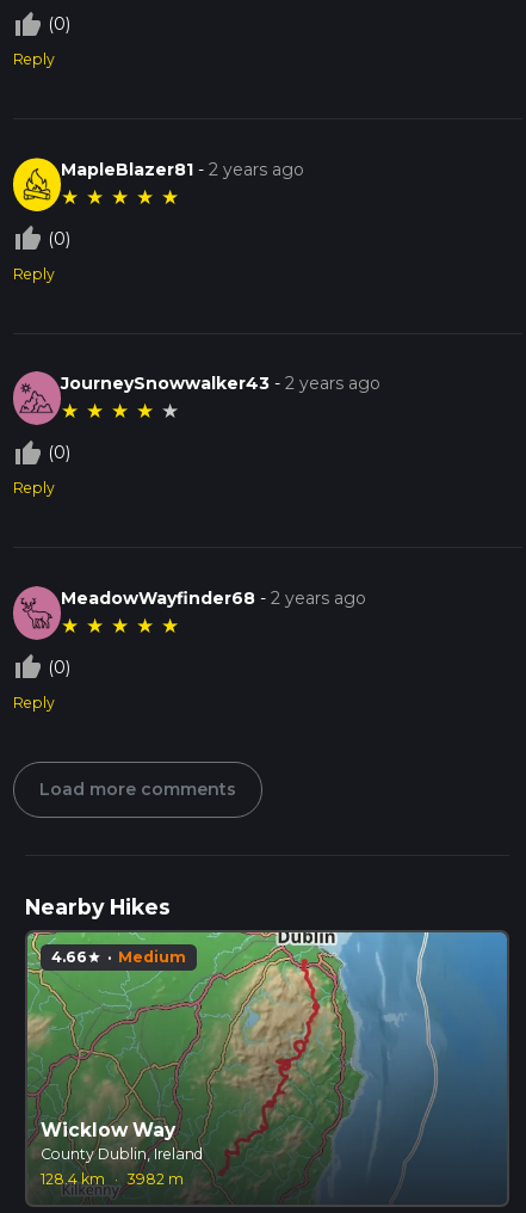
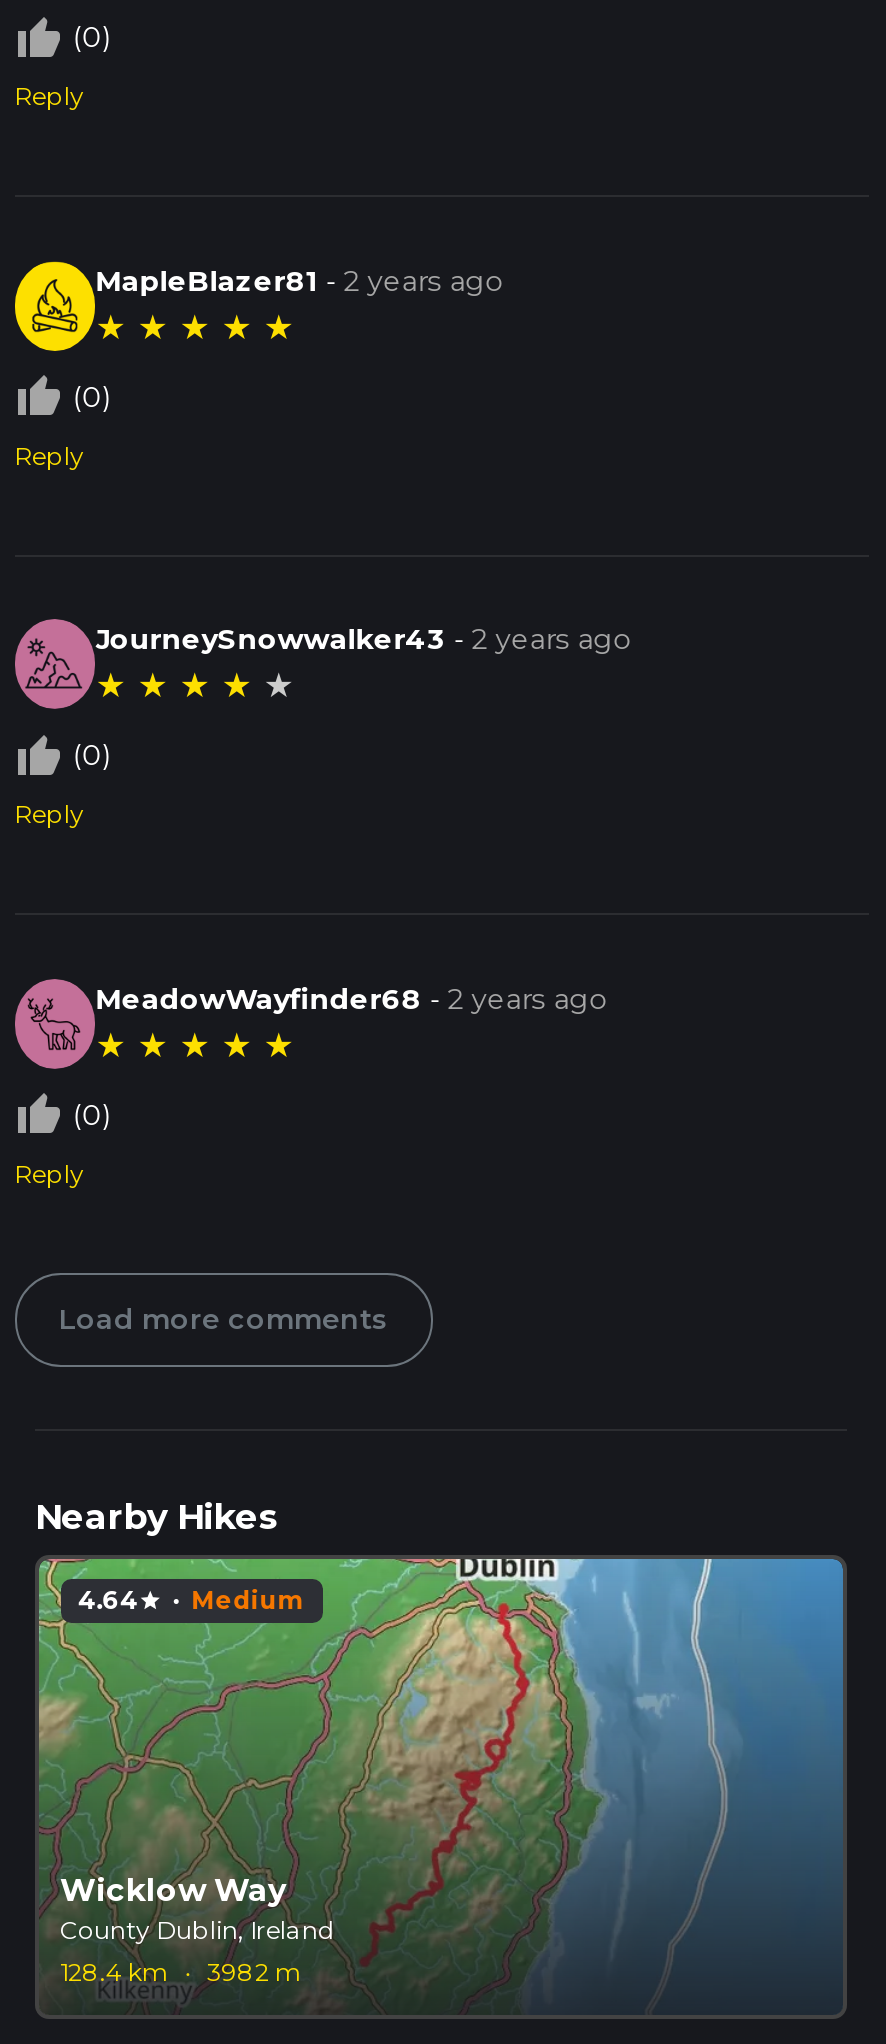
[51,948,186,966] 4.66star · Medium -> [78,1585,305,1615] 4.64star · Medium

